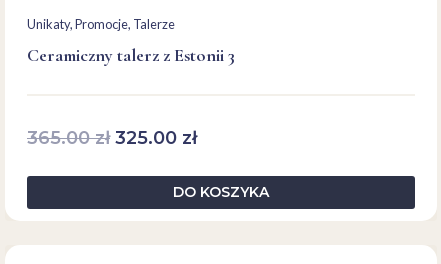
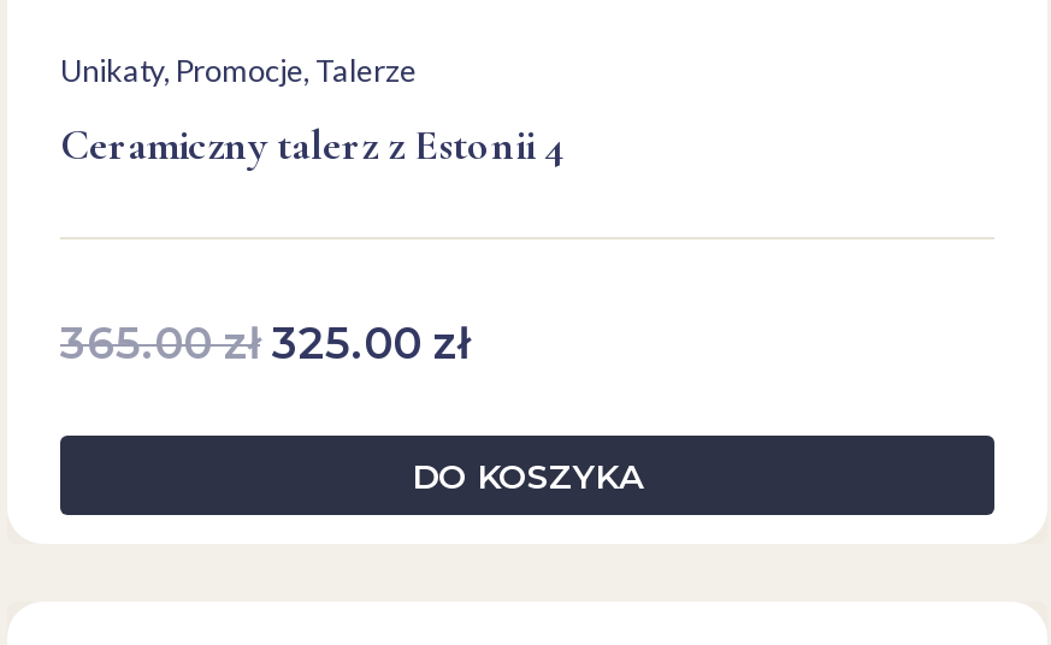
[27,44,235,66] Ceramiczny talerz z Estonii 3 -> [60,117,566,170] Ceramiczny talerz z Estonii 4

